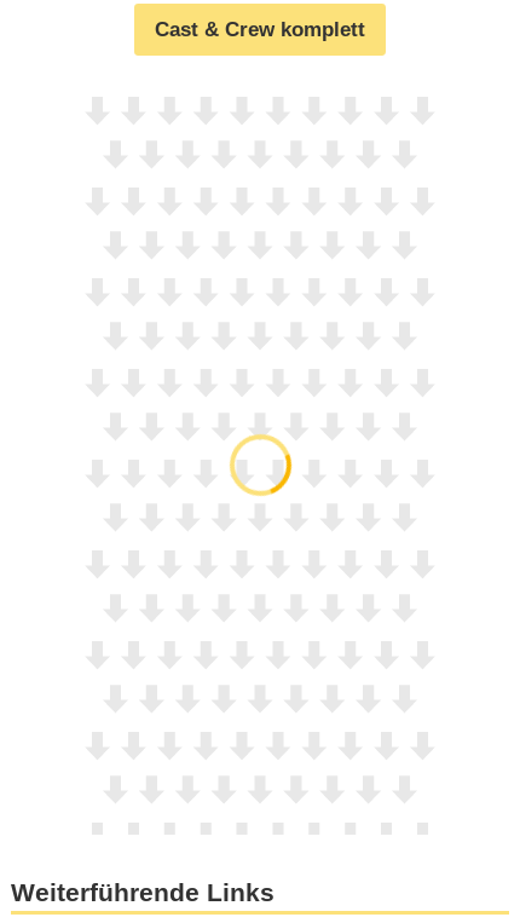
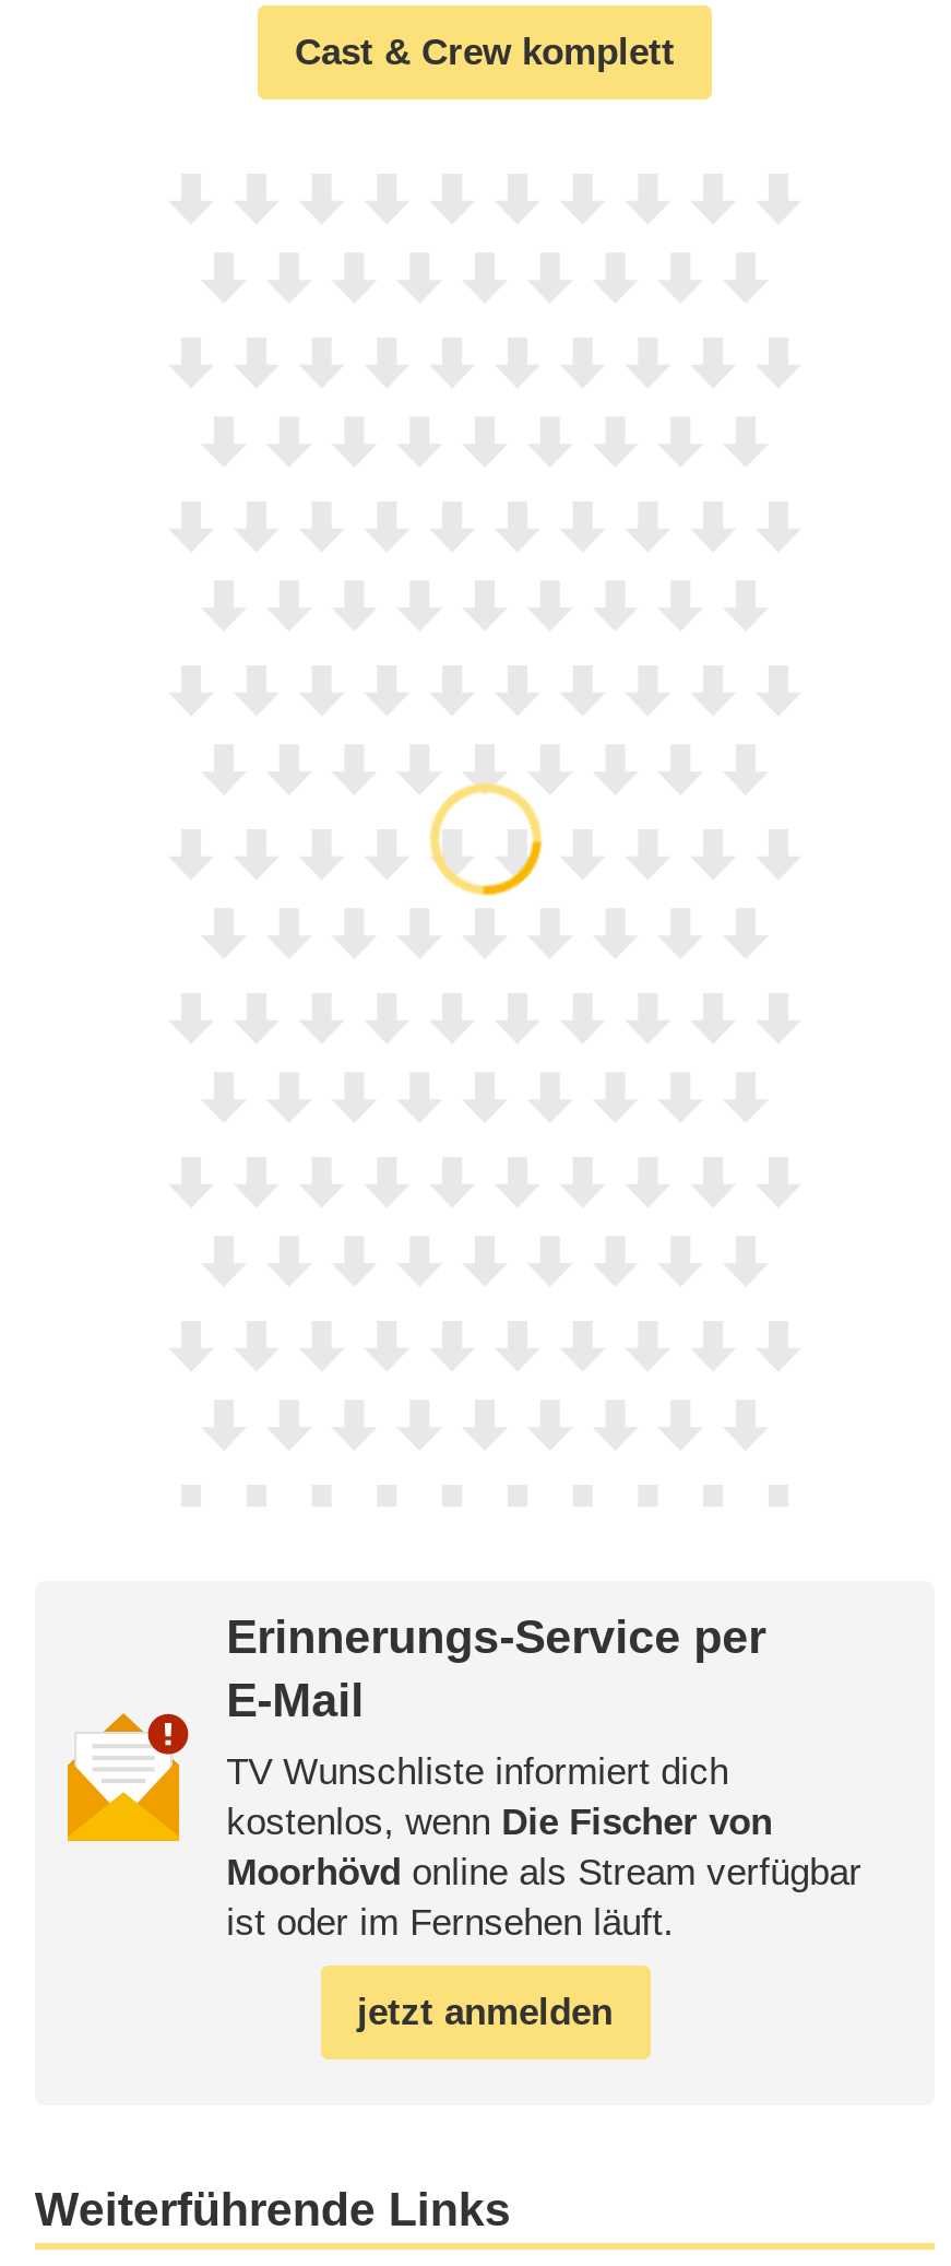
none -> [63,1612,862,2033] [image] | Erinnerungs-Service per | E-Mail | TV Wunschliste informiert dich | kostenlos, wenn Die Fischer von | Moorhövd online als Stream verfügbar | ist oder im Fernsehen läuft. | jetzt anmelden

